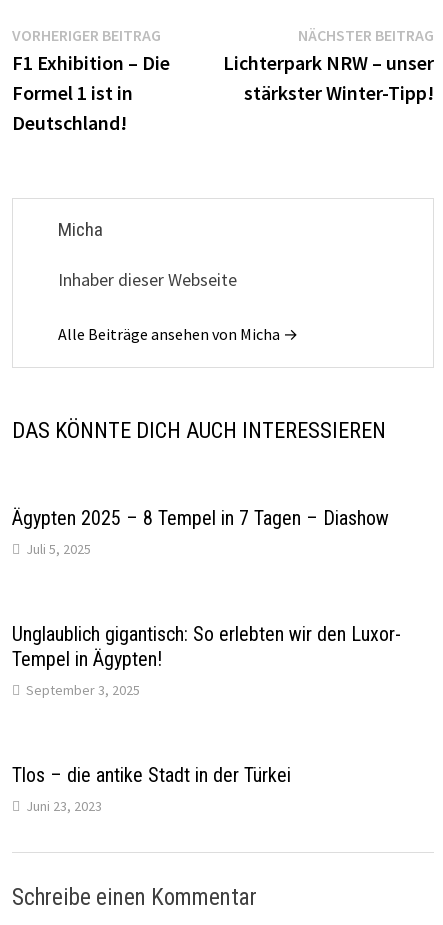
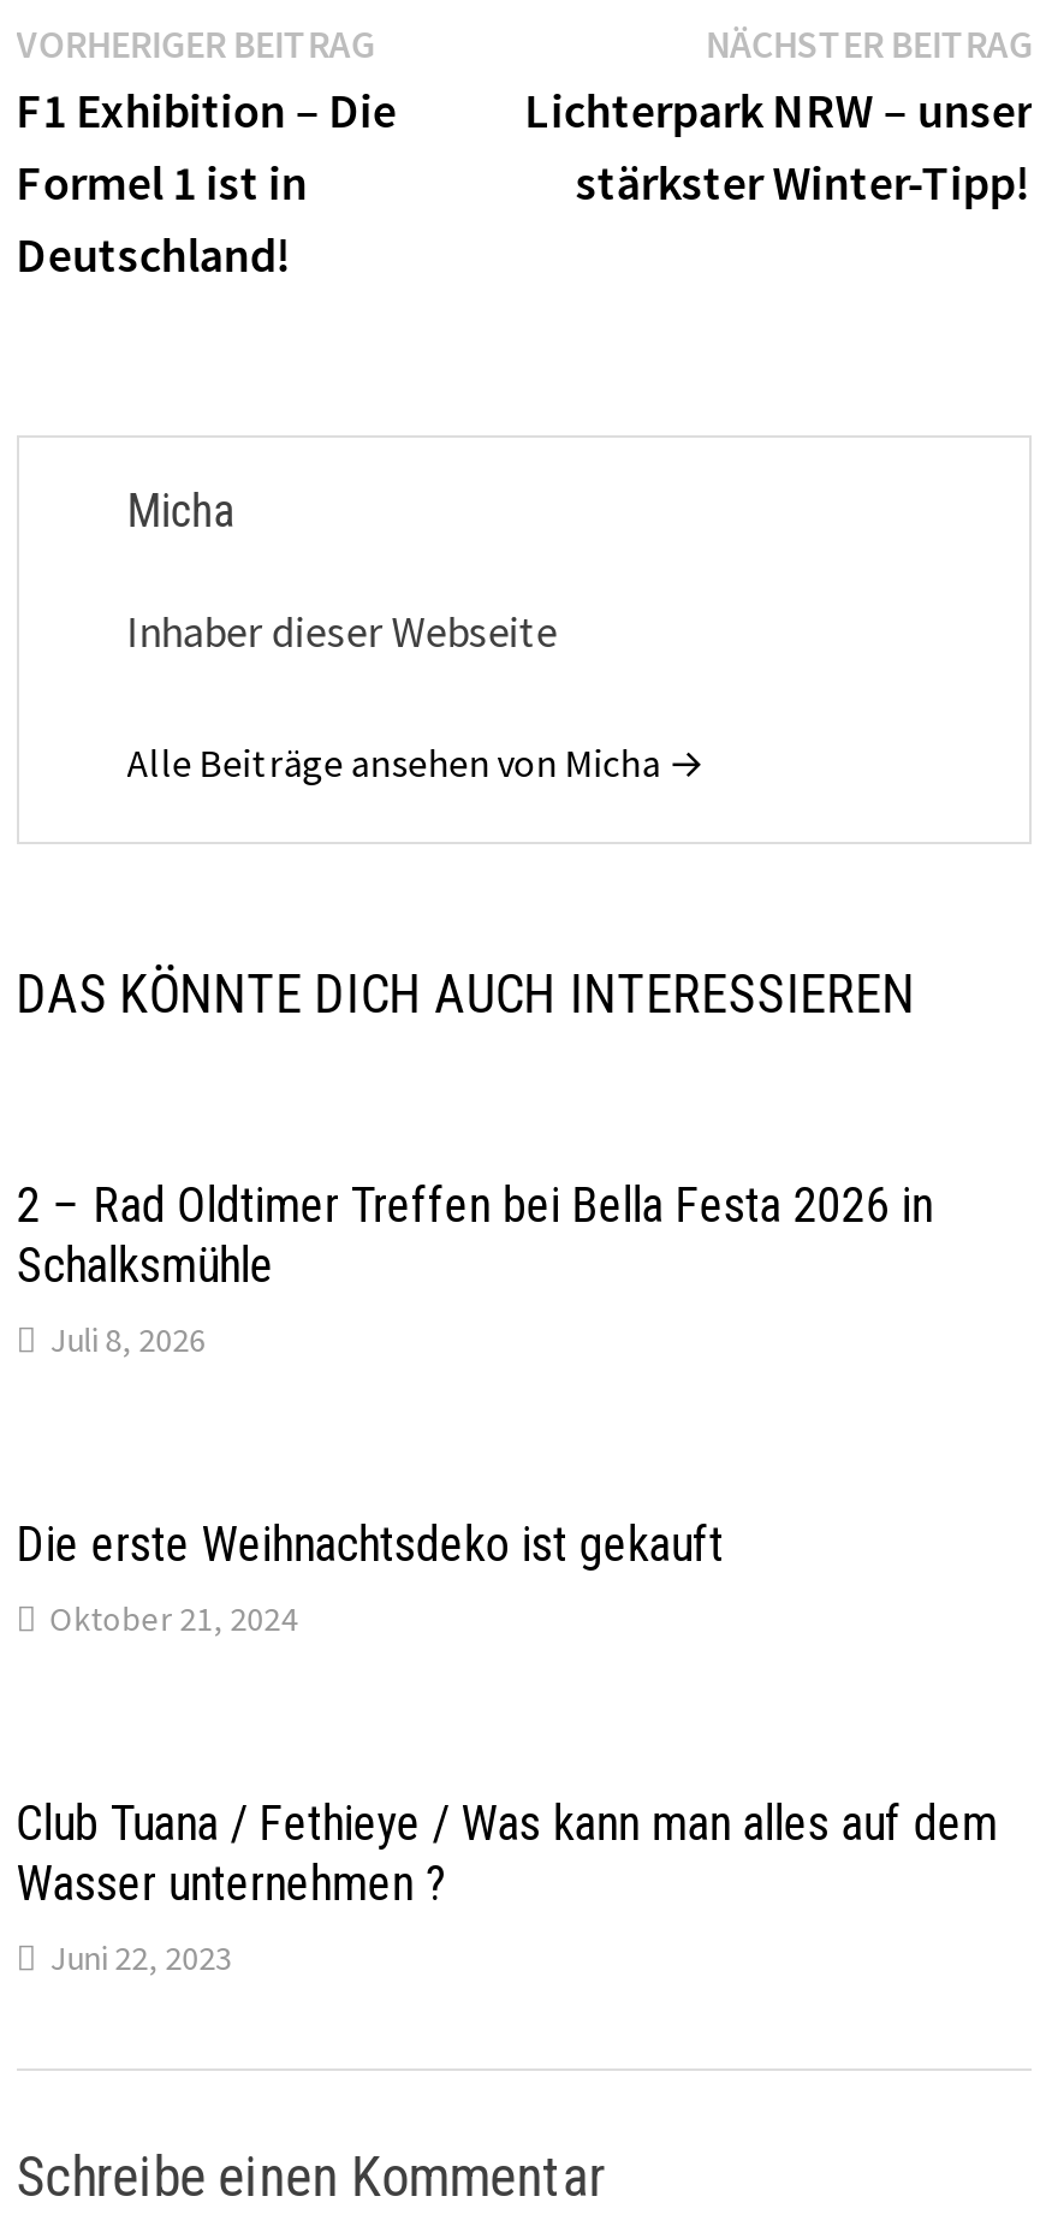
[12,506,389,558] Ägypten 2025 – 8 Tempel in 7 Tagen – Diashow | Juli 5, 2025 -> [16,1176,933,1361] 2 – Rad Oldtimer Treffen bei Bella Festa 2026 in | Schalksmühle | Juli 8, 2026
[12,622,401,699] Unglaublich gigantisch: So erlebten wir den Luxor- | Tempel in Ägypten! | September 3, 2025 -> [16,1515,723,1640] Die erste Weihnachtsdeko ist gekauft | Oktober 21, 2024
[12,763,291,815] Tlos – die antike Stadt in der Türkei | Juni 23, 2023 -> [16,1794,997,1979] Club Tuana / Fethieye / Was kann man alles auf dem | Wasser unternehmen ? | Juni 22, 2023

